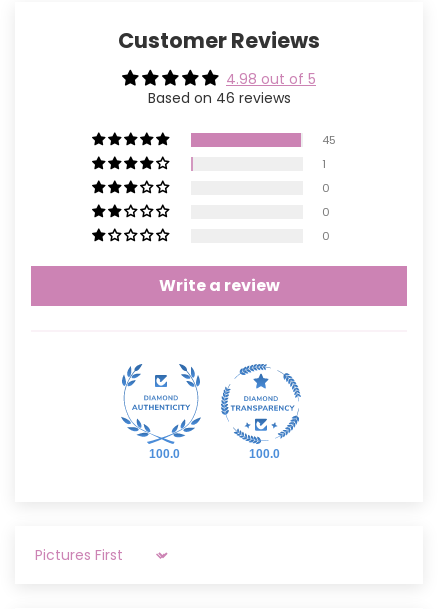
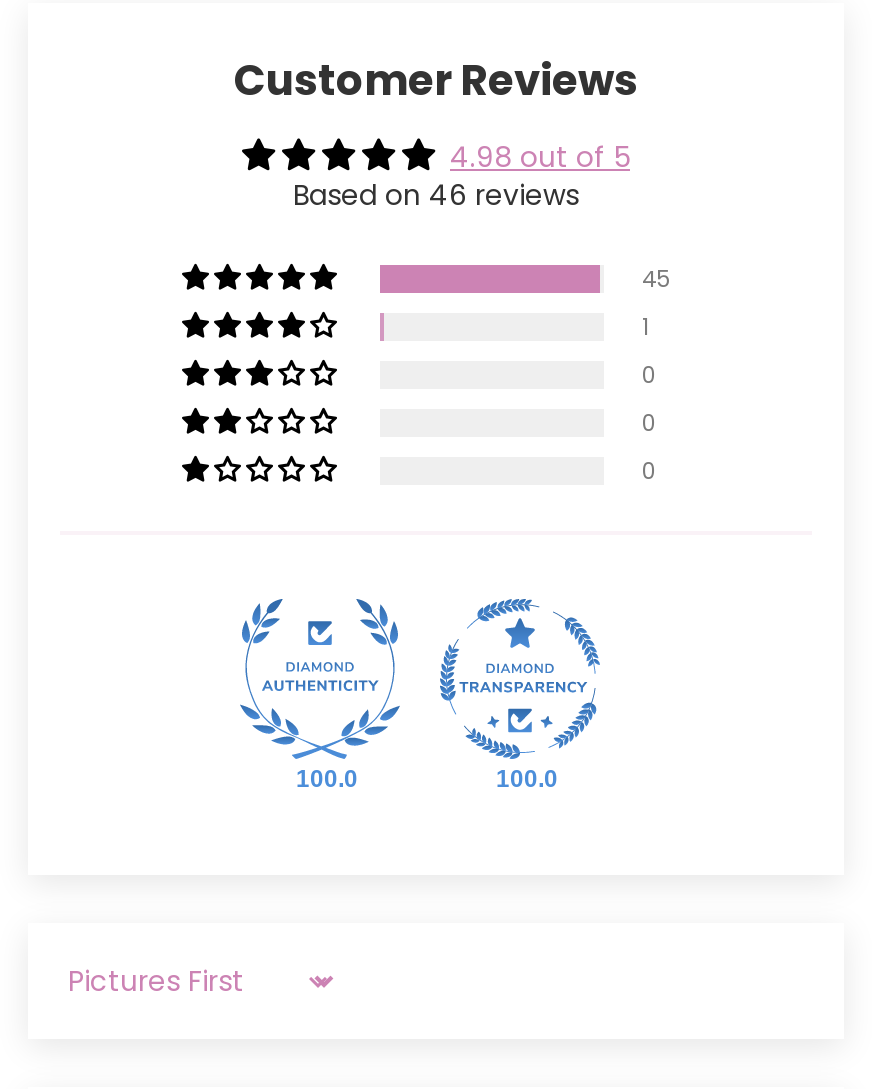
[158,274,279,297] Write a review -> none

